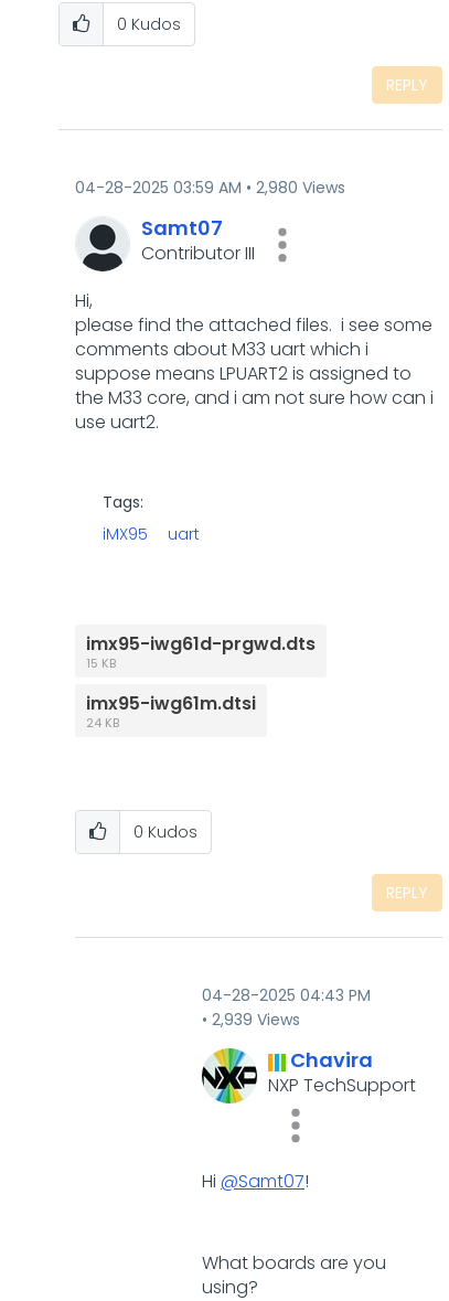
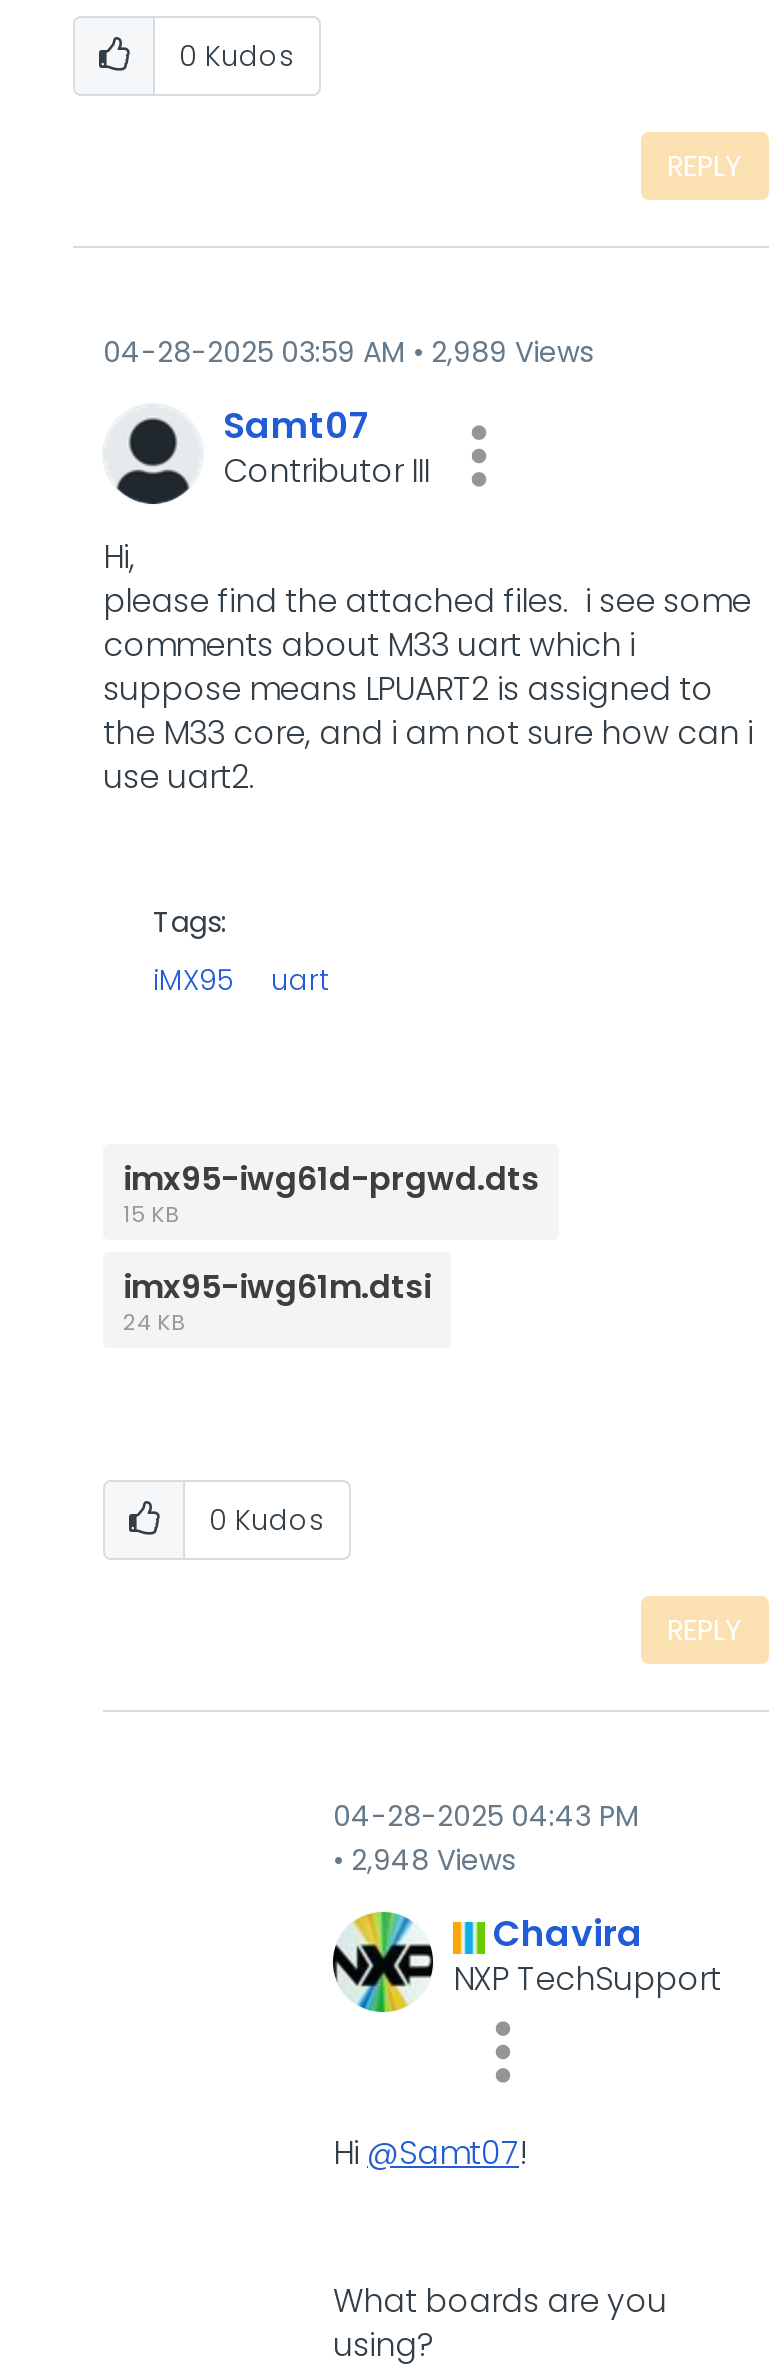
[75,177,345,199] 04-28-2025 03:59 AM 2,980 Views -> [103,332,593,372] 04-28-2025 03:59 AM 2,989 Views
[212,1009,300,1031] 2,939 Views -> [351,1840,515,1880] 2,948 Views

